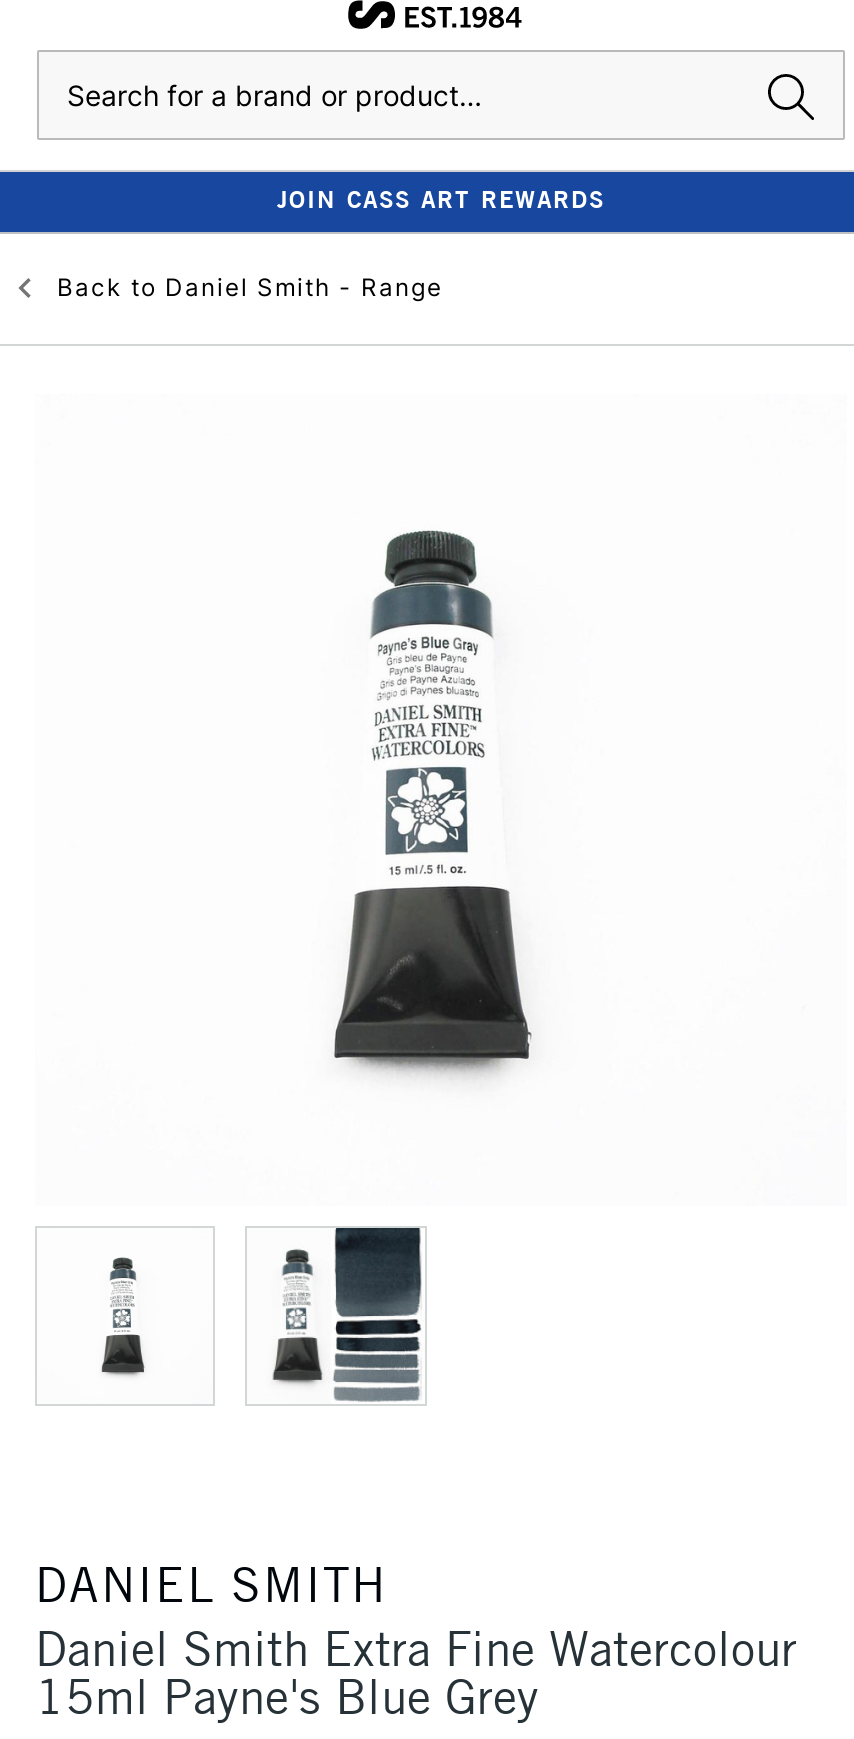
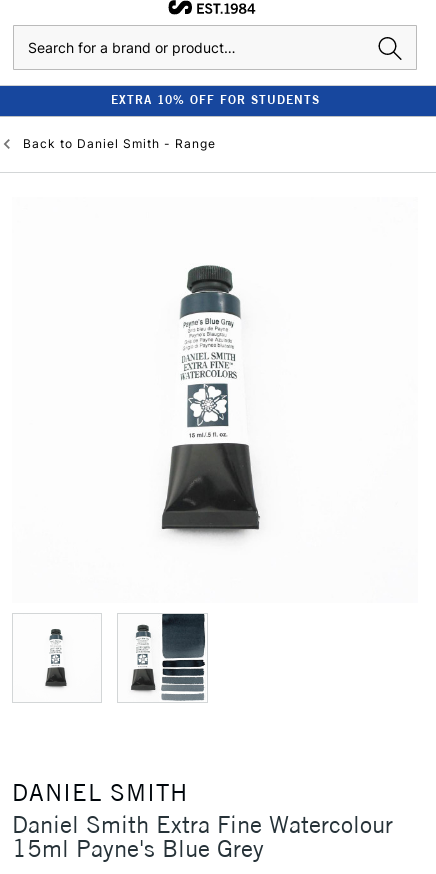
[277,184,605,214] JOIN CASS ART REWARDS -> [110,92,319,107] EXTRA 10% OFF FOR STUDENTS

